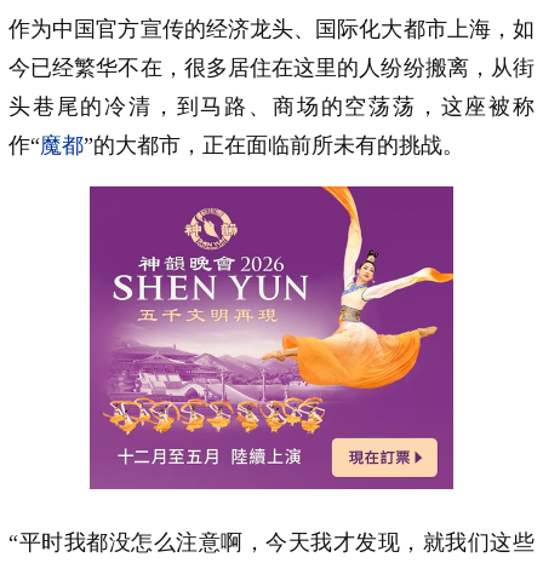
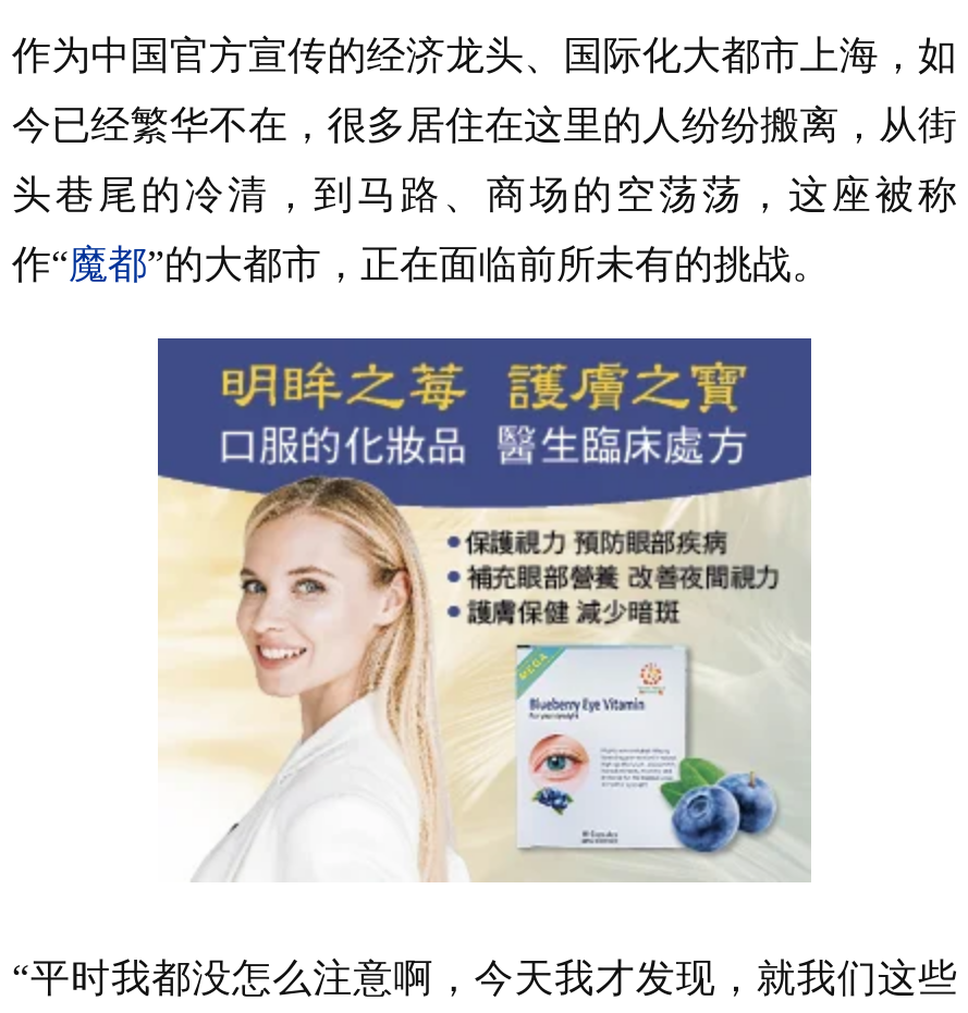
[88,185,455,490] [image] -> [156,336,811,882] [image]

